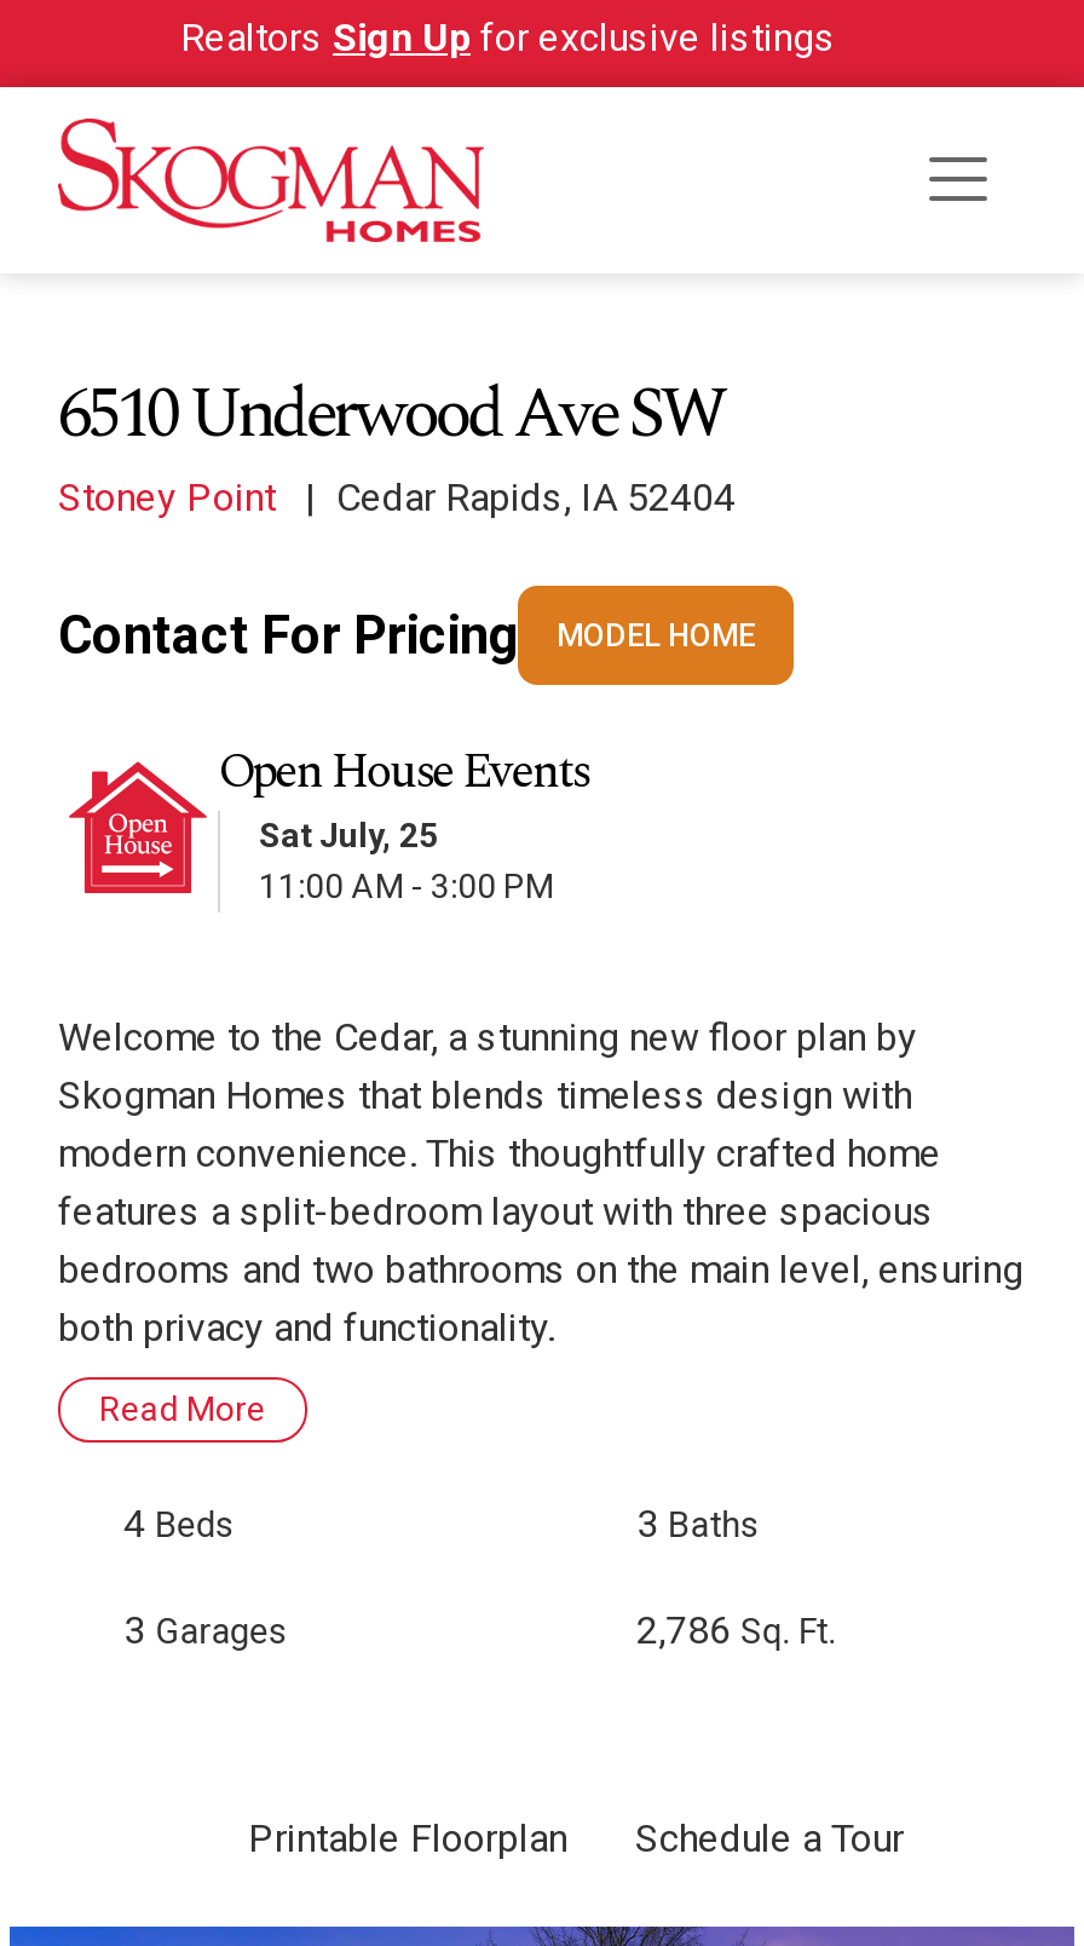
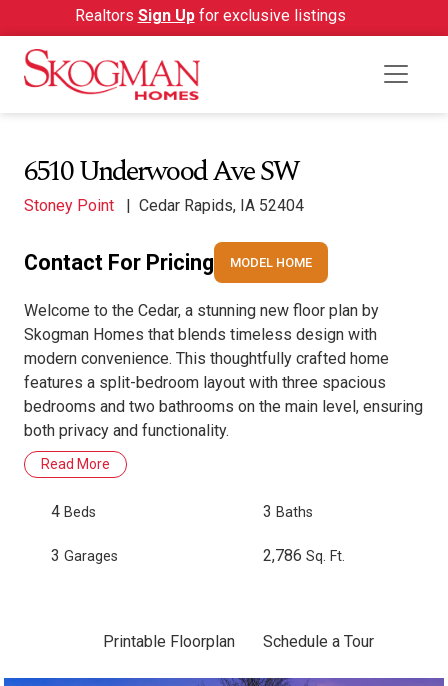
[68,736,588,905] [image] | Open House Events | Sat July, 25 | 11:00 AM - 3:00 PM -> none

